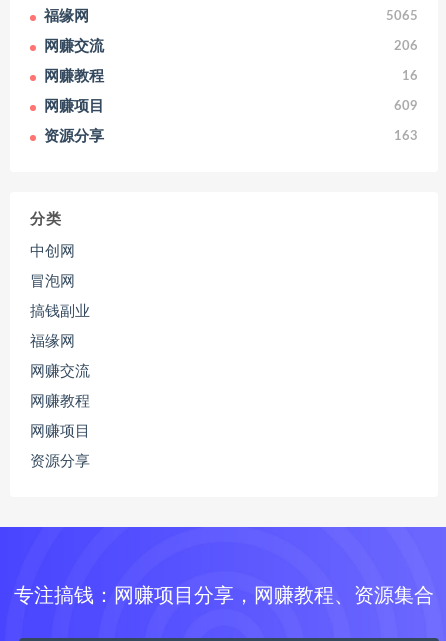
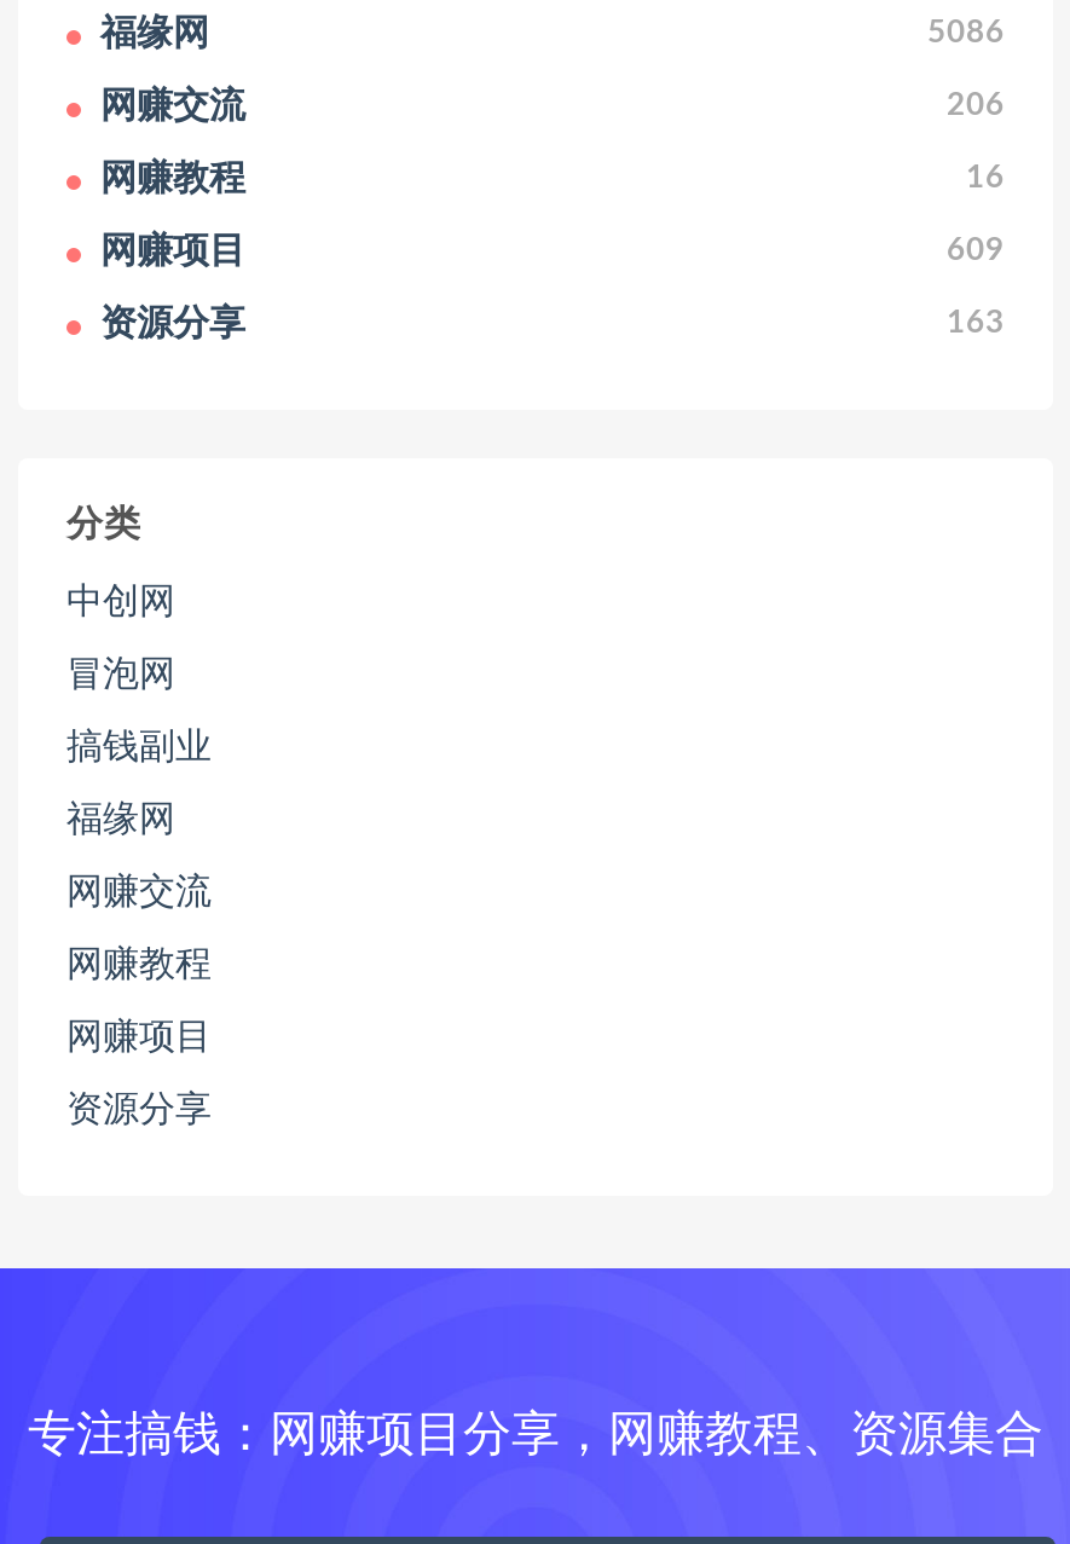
[386,10,418,23] 5065 -> [927,19,1005,50] 5086

